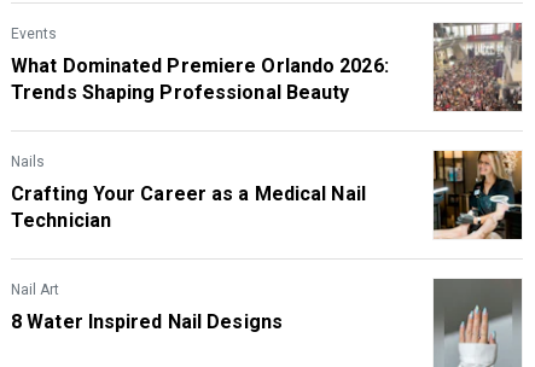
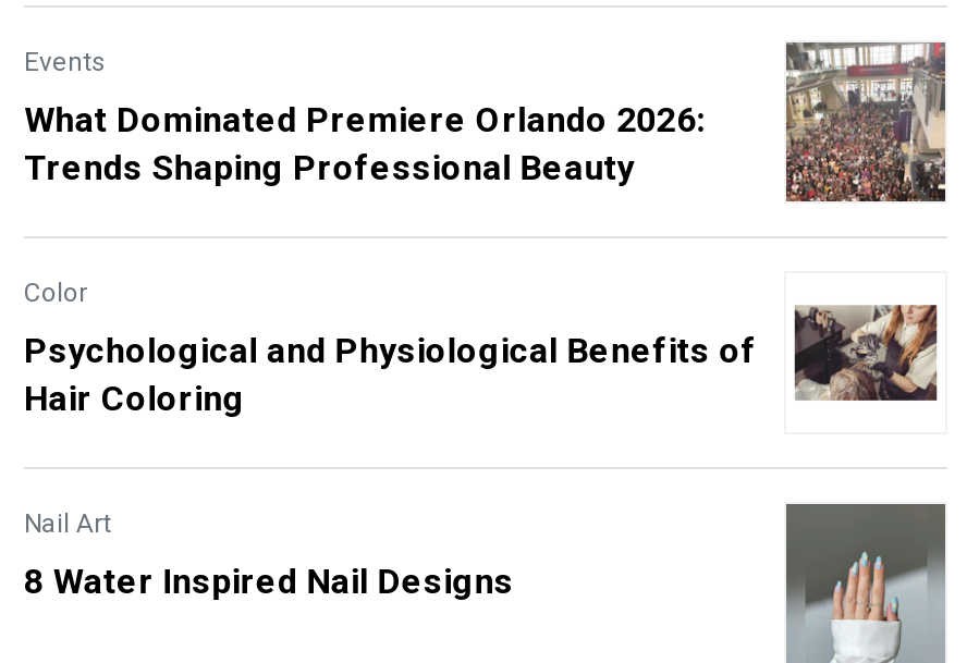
[11,153,45,170] Nails -> [24,277,87,307] Color
[432,150,523,240] [image] -> [786,273,945,432] [image]
[11,182,366,231] Crafting Your Career as a Medical Nail | Technician -> [24,329,756,418] Psychological and Physiological Benefits of | Hair Coloring

